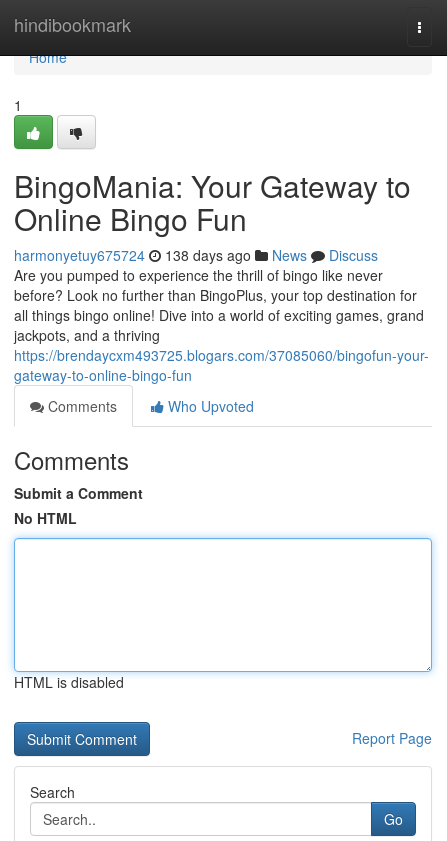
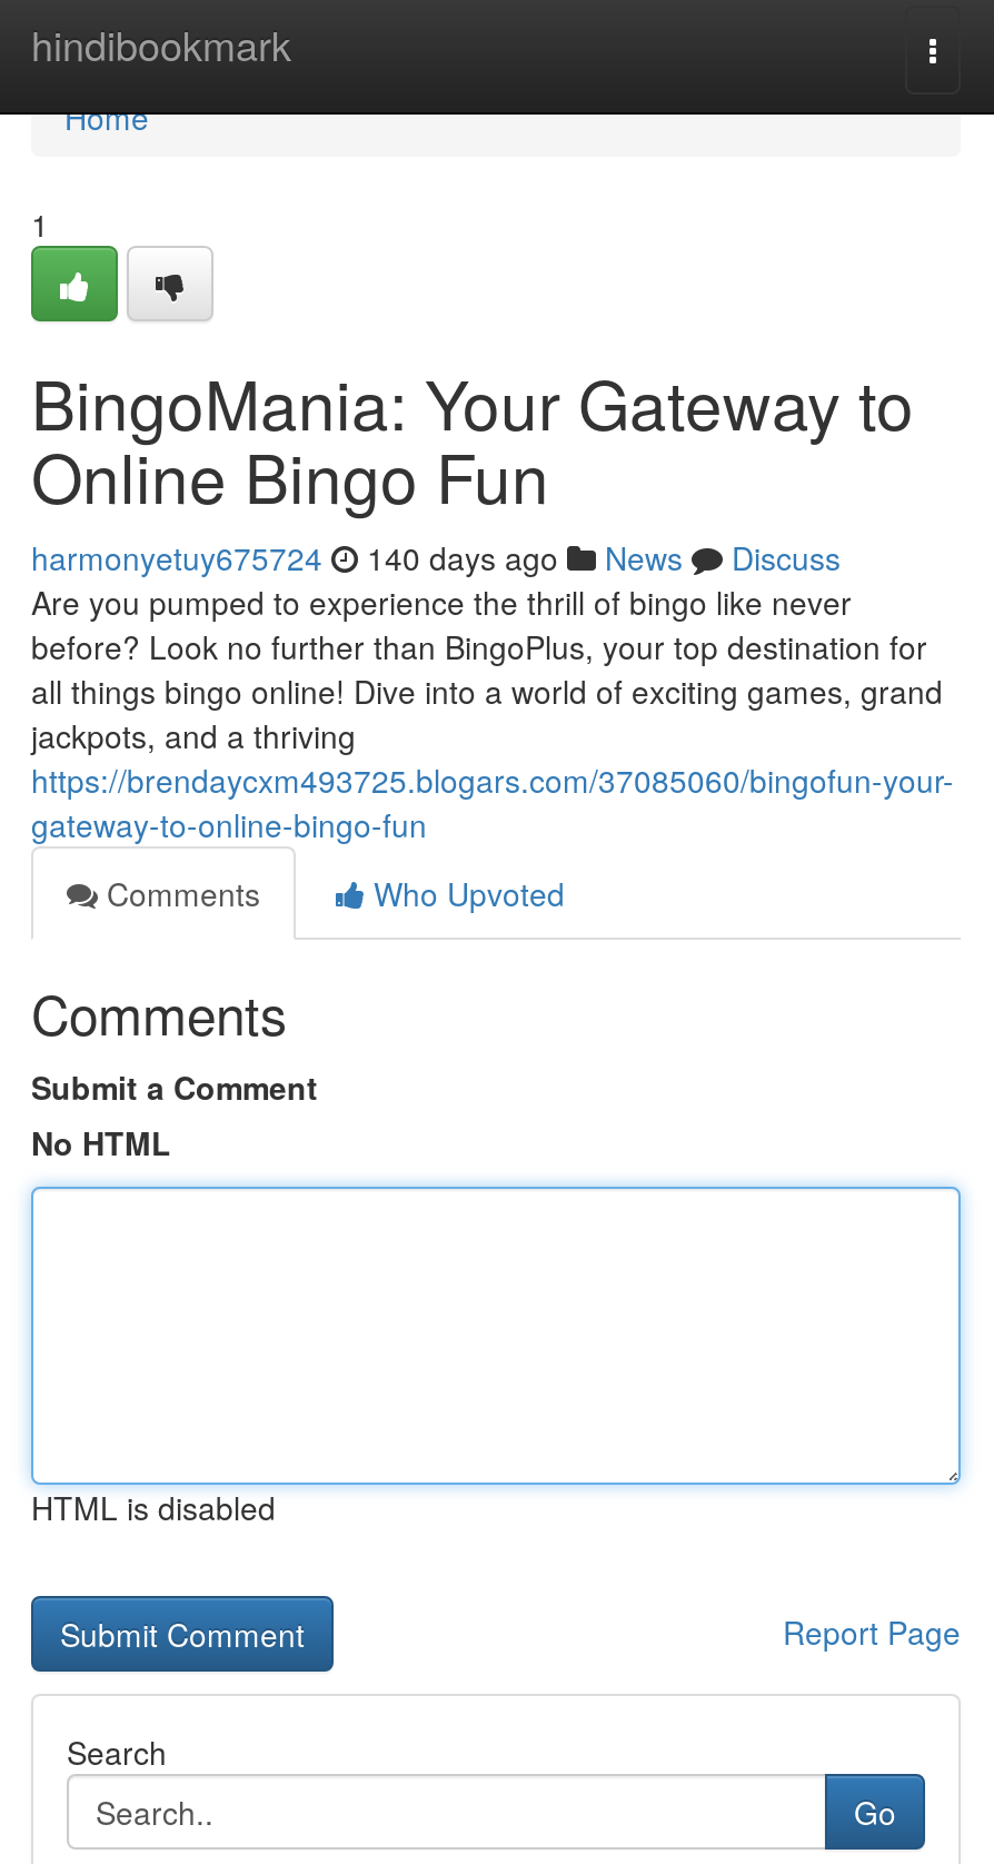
[14,245,378,265] harmonyetuy675724 138 days ago News Discuss -> [31,535,841,579] harmonyetuy675724 140 days ago News Discuss

